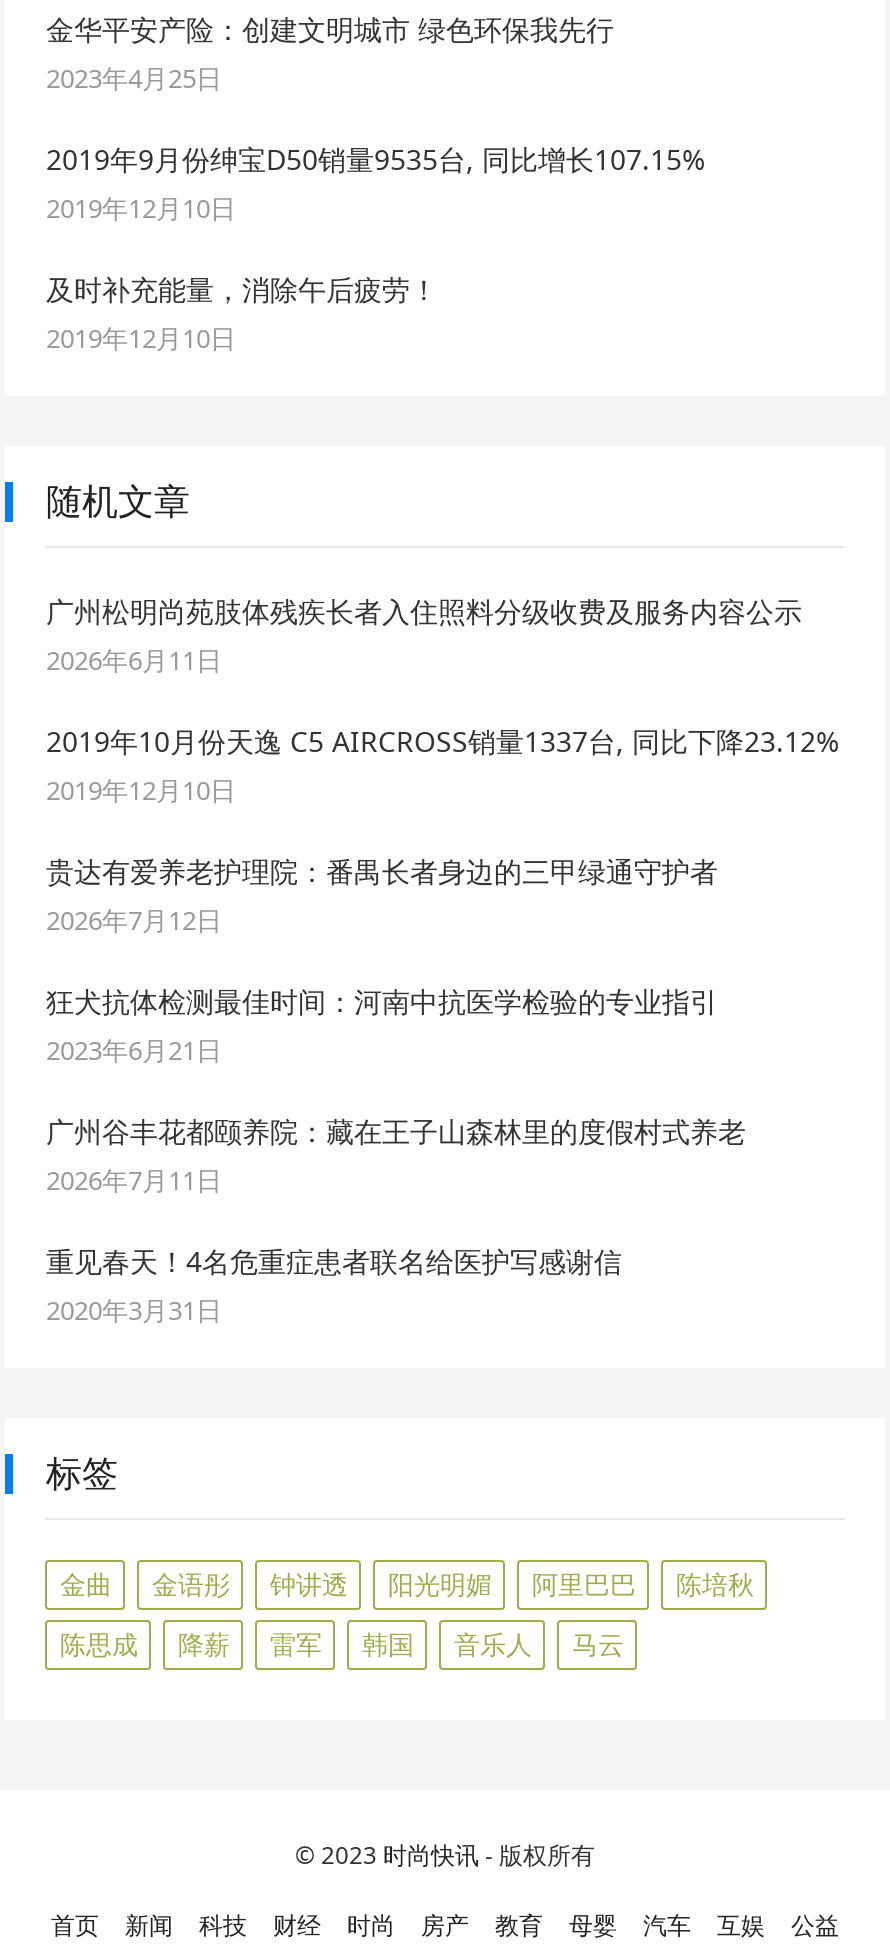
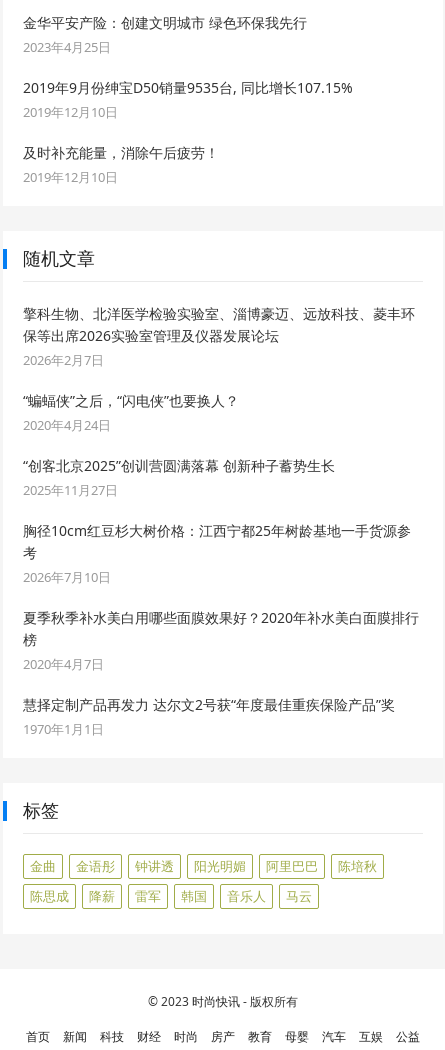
[46,591,802,677] 广州松明尚苑肢体残疾长者入住照料分级收费及服务内容公示 | 2026年6月11日 -> [23,303,415,368] 擎科生物、北洋医学检验实验室、淄博豪迈、远放科技、菱丰环 | 保等出席2026实验室管理及仪器发展论坛 | 2026年2月7日
[46,721,840,807] 2019年10月份天逸 C5 AIRCROSS销量1337台, 同比下降23.12% | 2019年12月10日 -> [23,390,239,433] “蝙蝠侠”之后，“闪电侠”也要换人？ | 2020年4月24日
[46,851,718,937] 贵达有爱养老护理院：番禺长者身边的三甲绿通守护者 | 2026年7月12日 -> [23,455,335,498] “创客北京2025”创训营圆满落幕 创新种子蓄势生长 | 2025年11月27日
[46,981,718,1067] 狂犬抗体检测最佳时间：河南中抗医学检验的专业指引 | 2023年6月21日 -> [23,520,411,585] 胸径10cm红豆杉大树价格：江西宁都25年树龄基地一手货源参 | 考 | 2026年7月10日
[46,1111,746,1197] 广州谷丰花都颐养院：藏在王子山森林里的度假村式养老 | 2026年7月11日 -> [23,607,419,672] 夏季秋季补水美白用哪些面膜效果好？2020年补水美白面膜排行 | 榜 | 2020年4月7日
[46,1241,622,1327] 重见春天！4名危重症患者联名给医护写感谢信 | 2020年3月31日 -> [23,694,395,737] 慧择定制产品再发力 达尔文2号获“年度最佳重疾保险产品”奖 | 1970年1月1日

